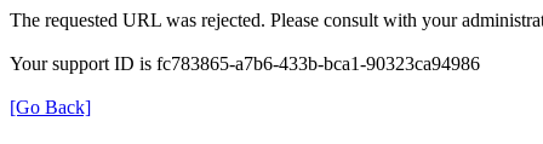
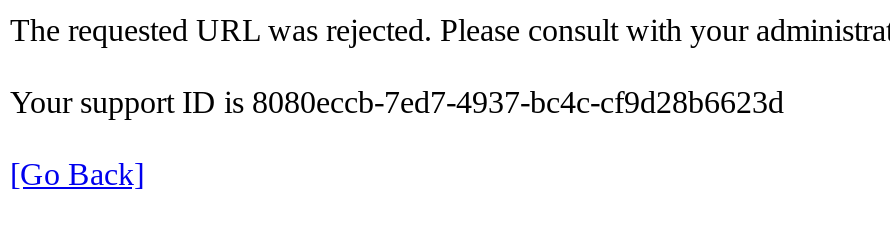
[10,53,480,74] Your support ID is fc783865-a7b6-433b-bca1-90323ca94986 -> [10,85,784,119] Your support ID is 8080eccb-7ed7-4937-bc4c-cf9d28b6623d

